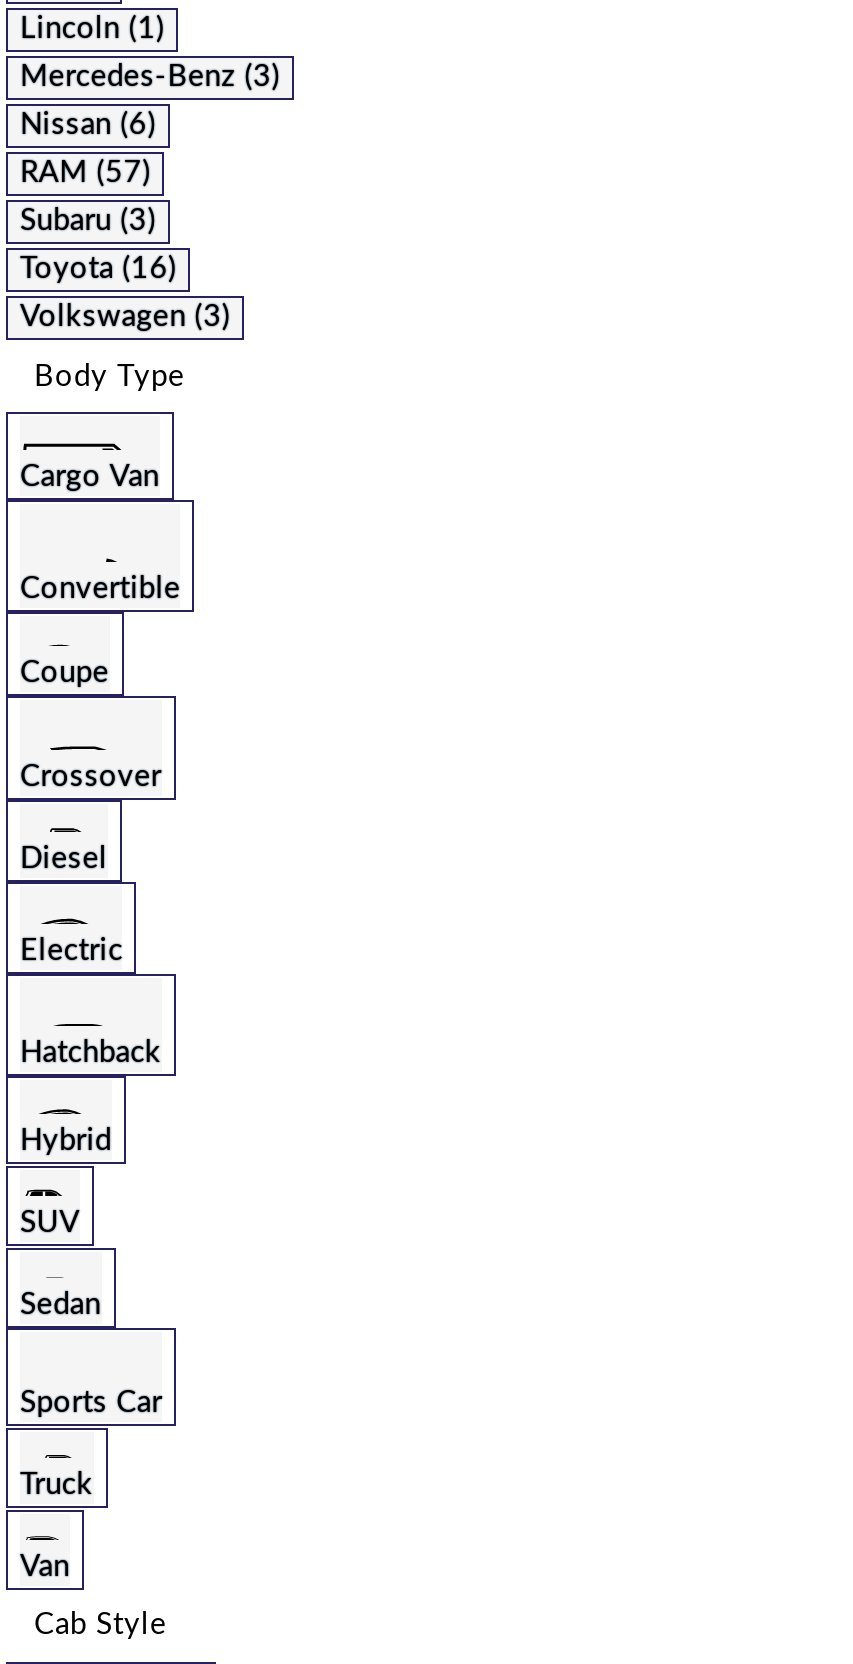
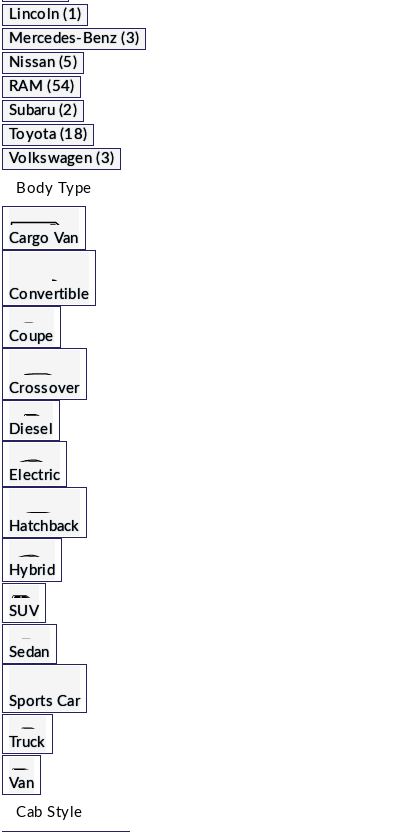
[20,110,156,140] Nissan (6) -> [9,55,77,70] Nissan (5)
[20,158,151,188] RAM (57) -> [9,79,74,94] RAM (54)
[20,206,156,236] Subaru (3) -> [9,103,77,118] Subaru (2)
[20,254,177,284] Toyota (16) -> [9,127,87,142] Toyota (18)

